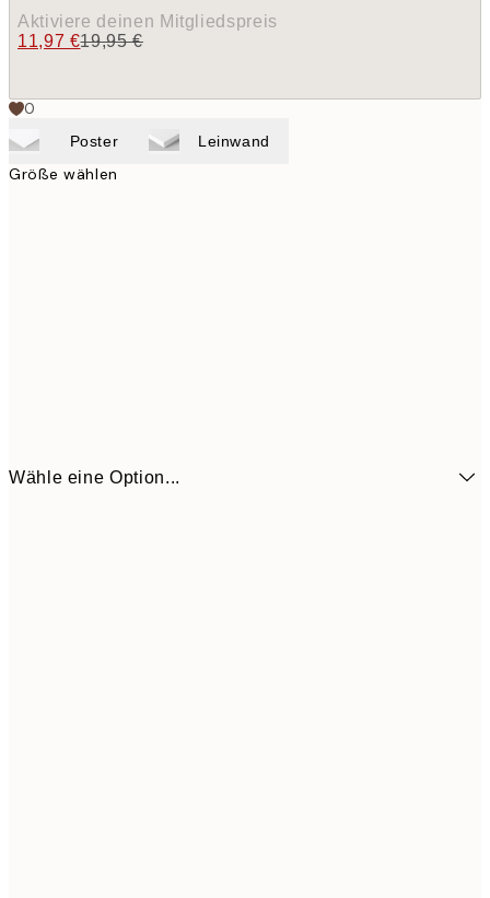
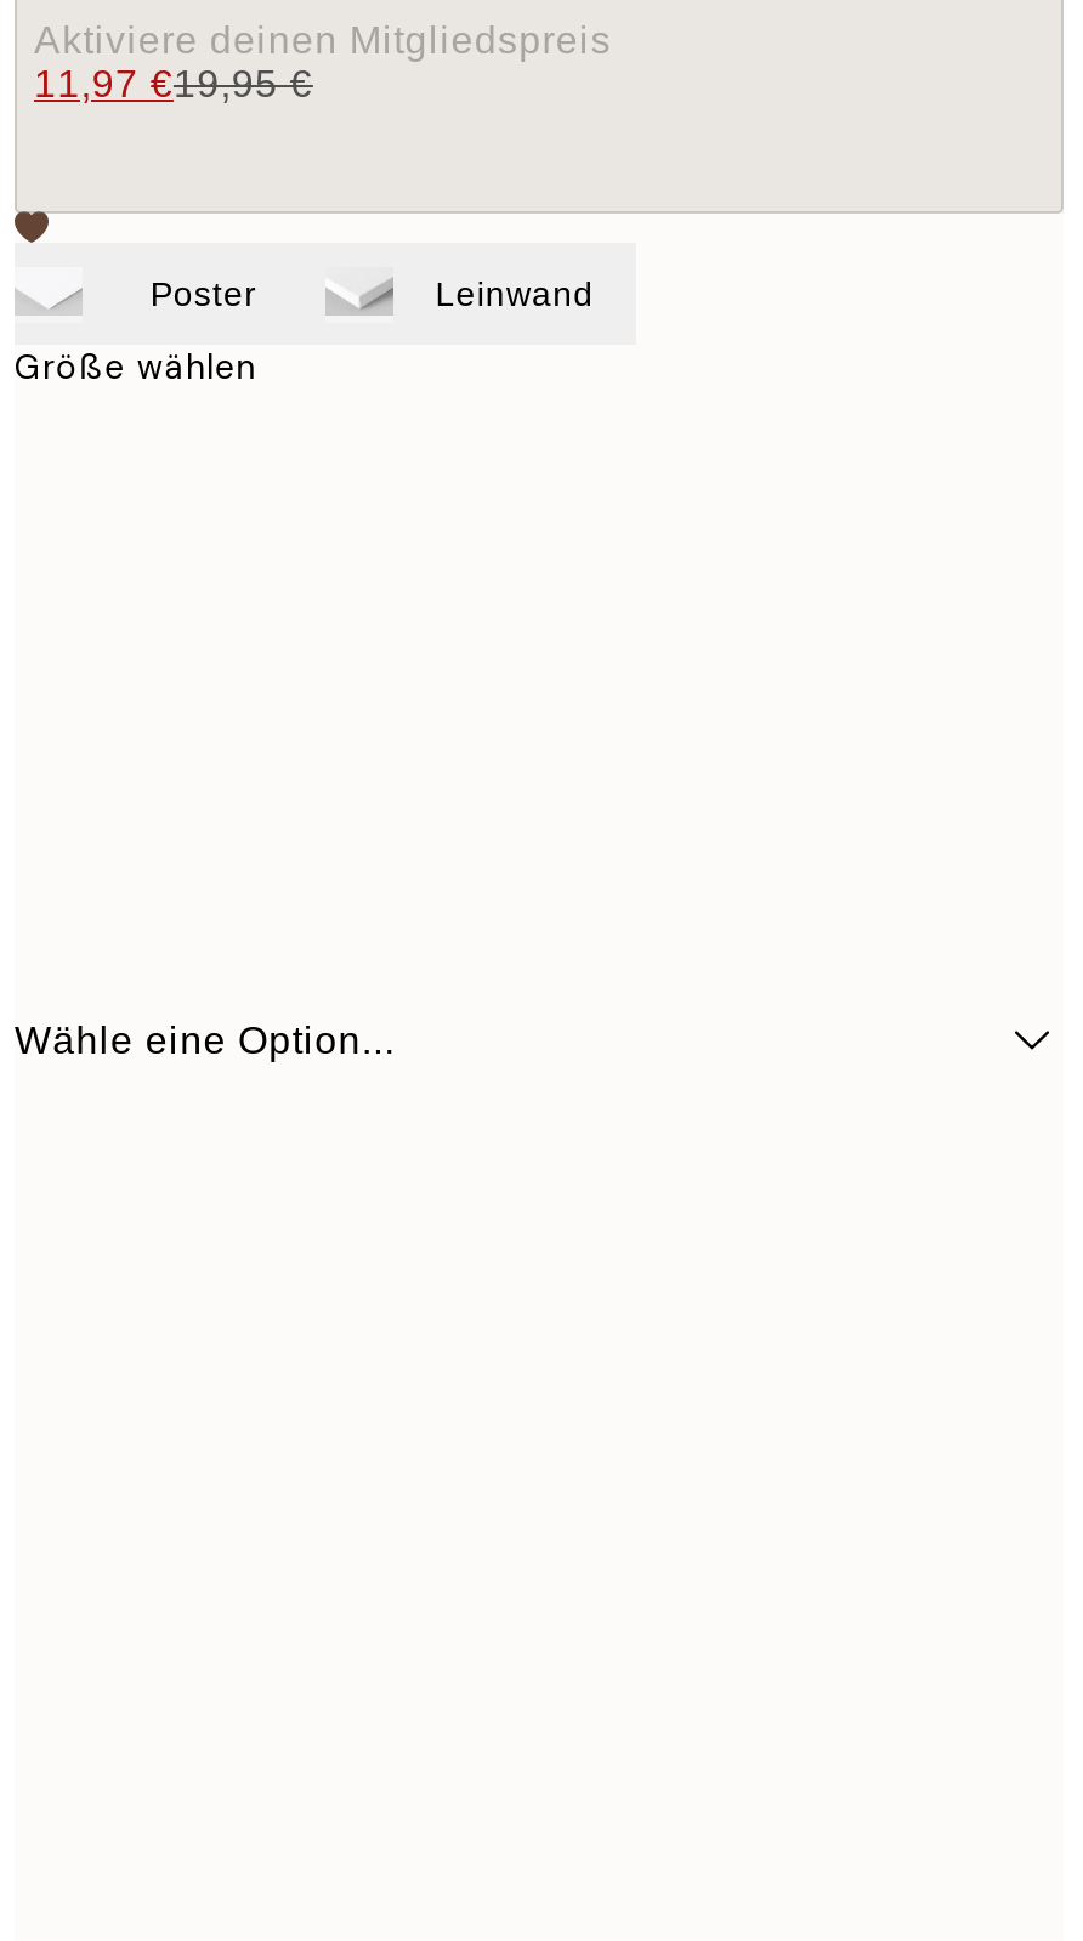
[24,100,36,119] 0 -> none

